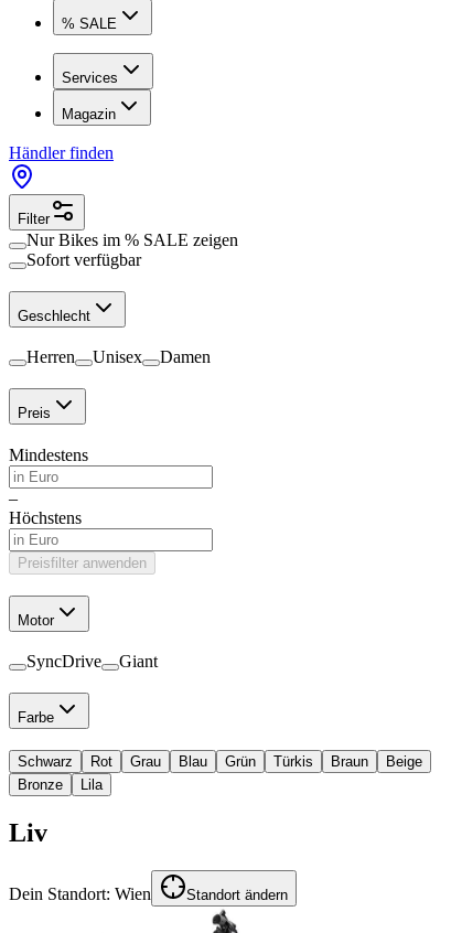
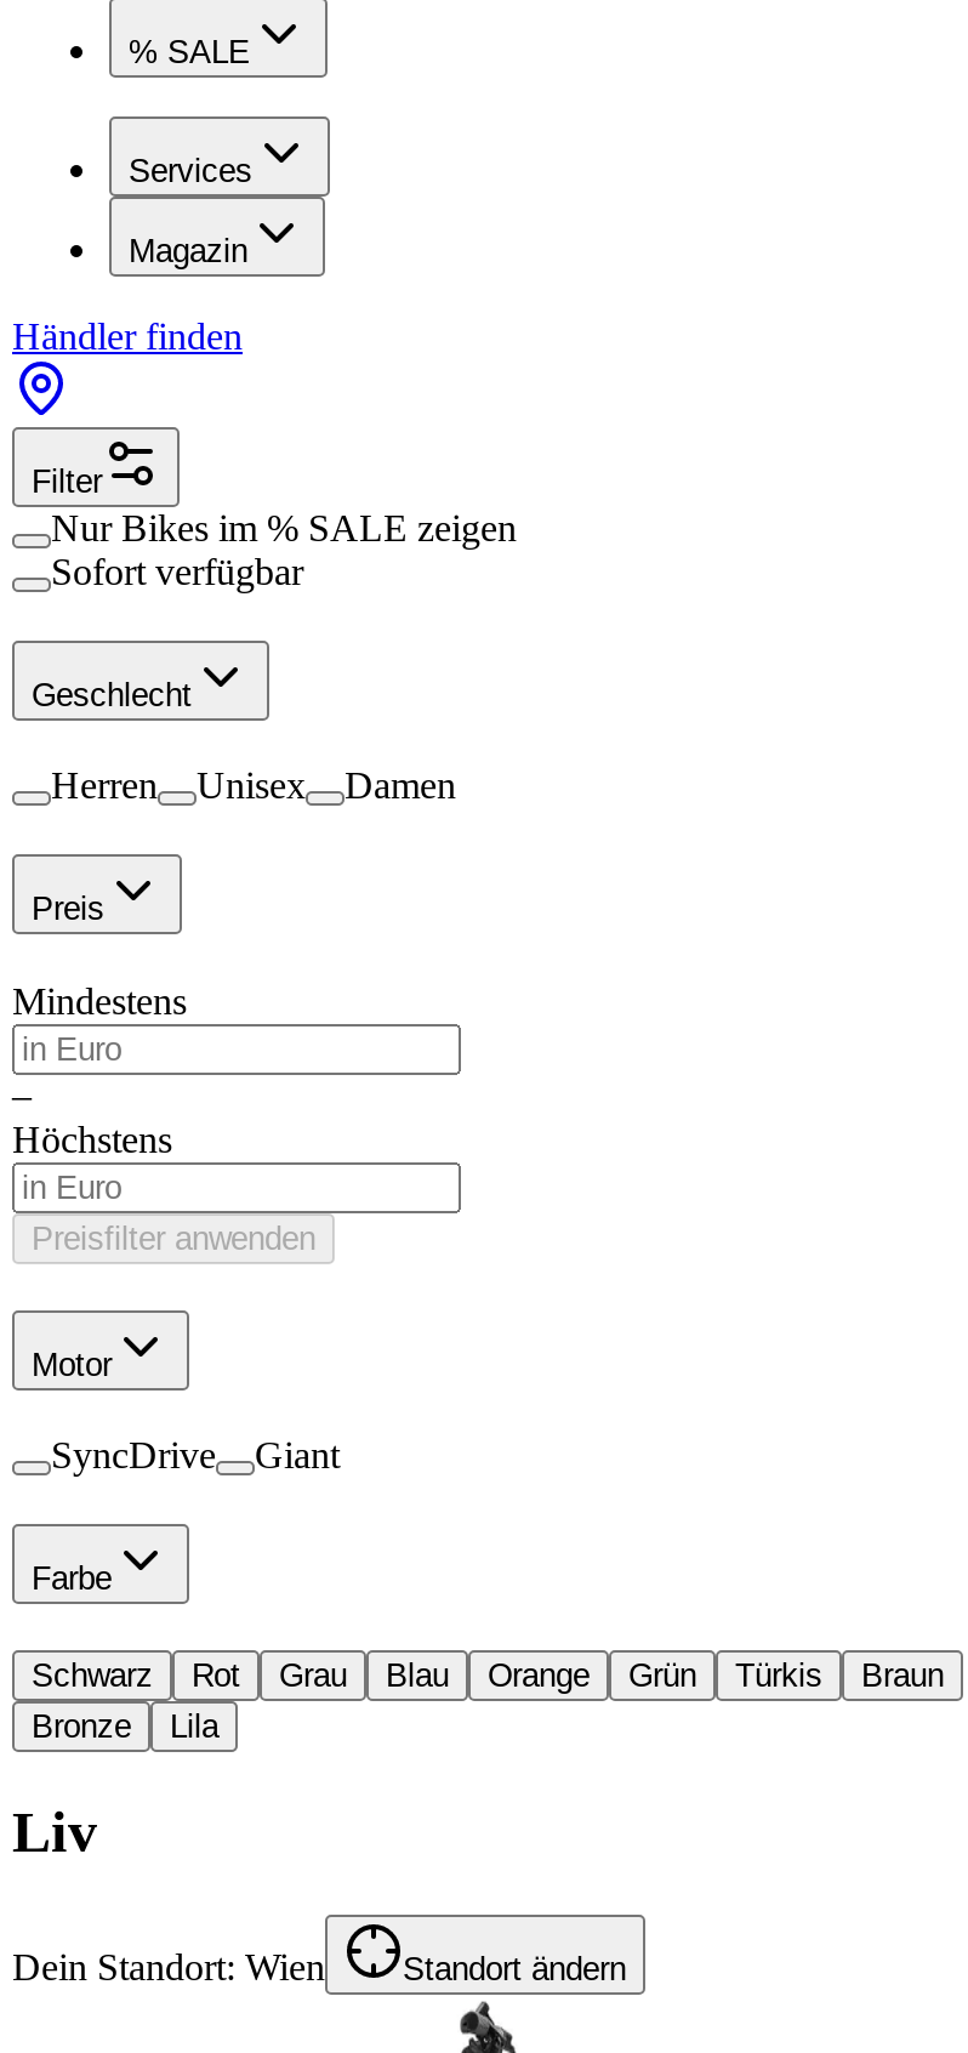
[386,753,422,770] Beige -> none
none -> [488,1657,590,1693] Orange

